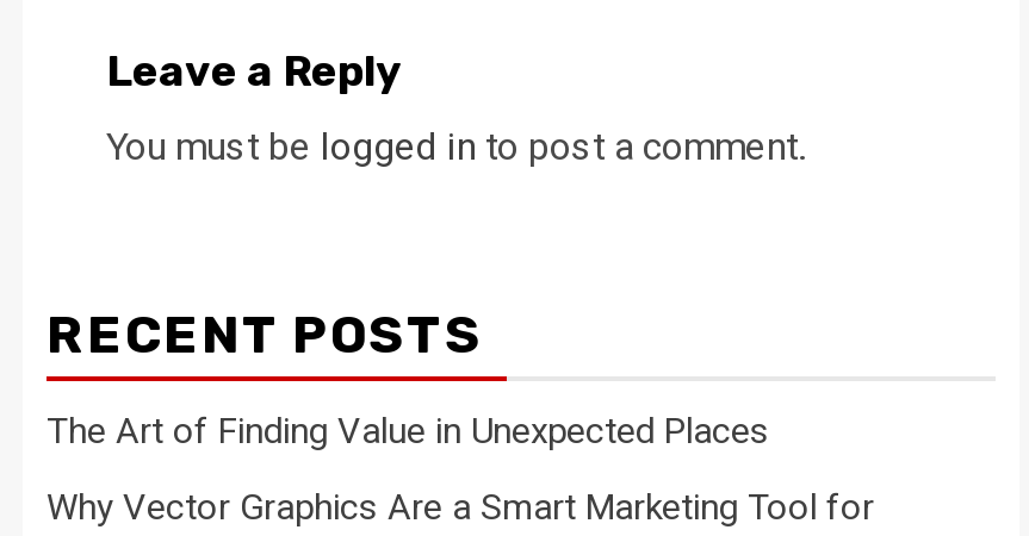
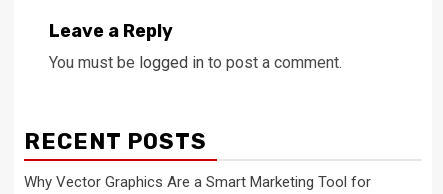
[47,409,769,452] The Art of Finding Value in Unexpected Places -> none

